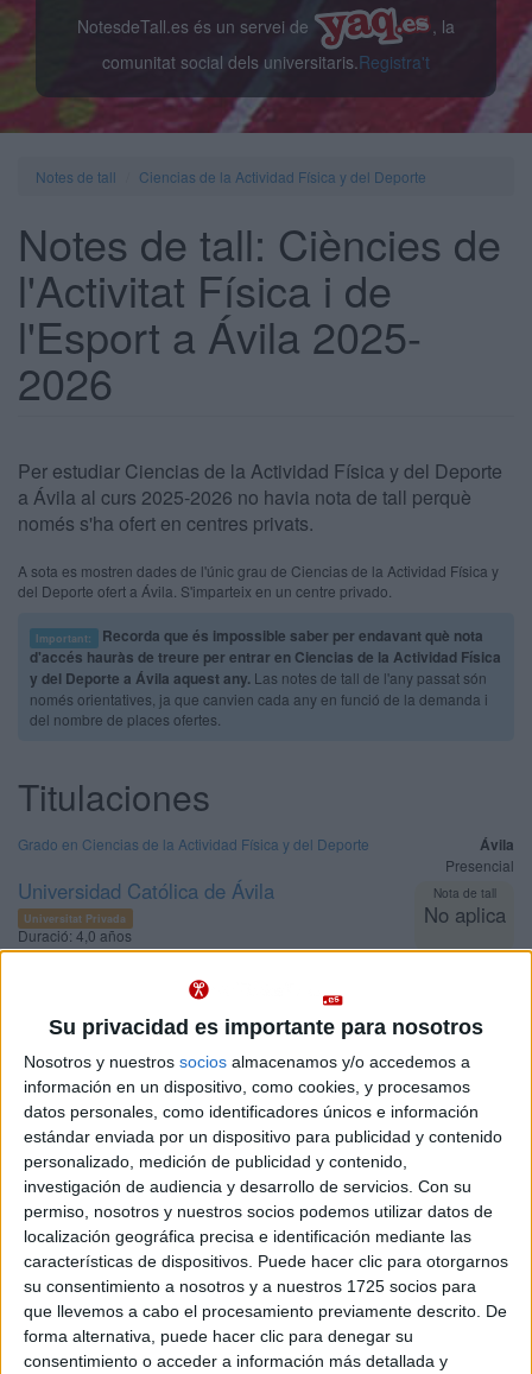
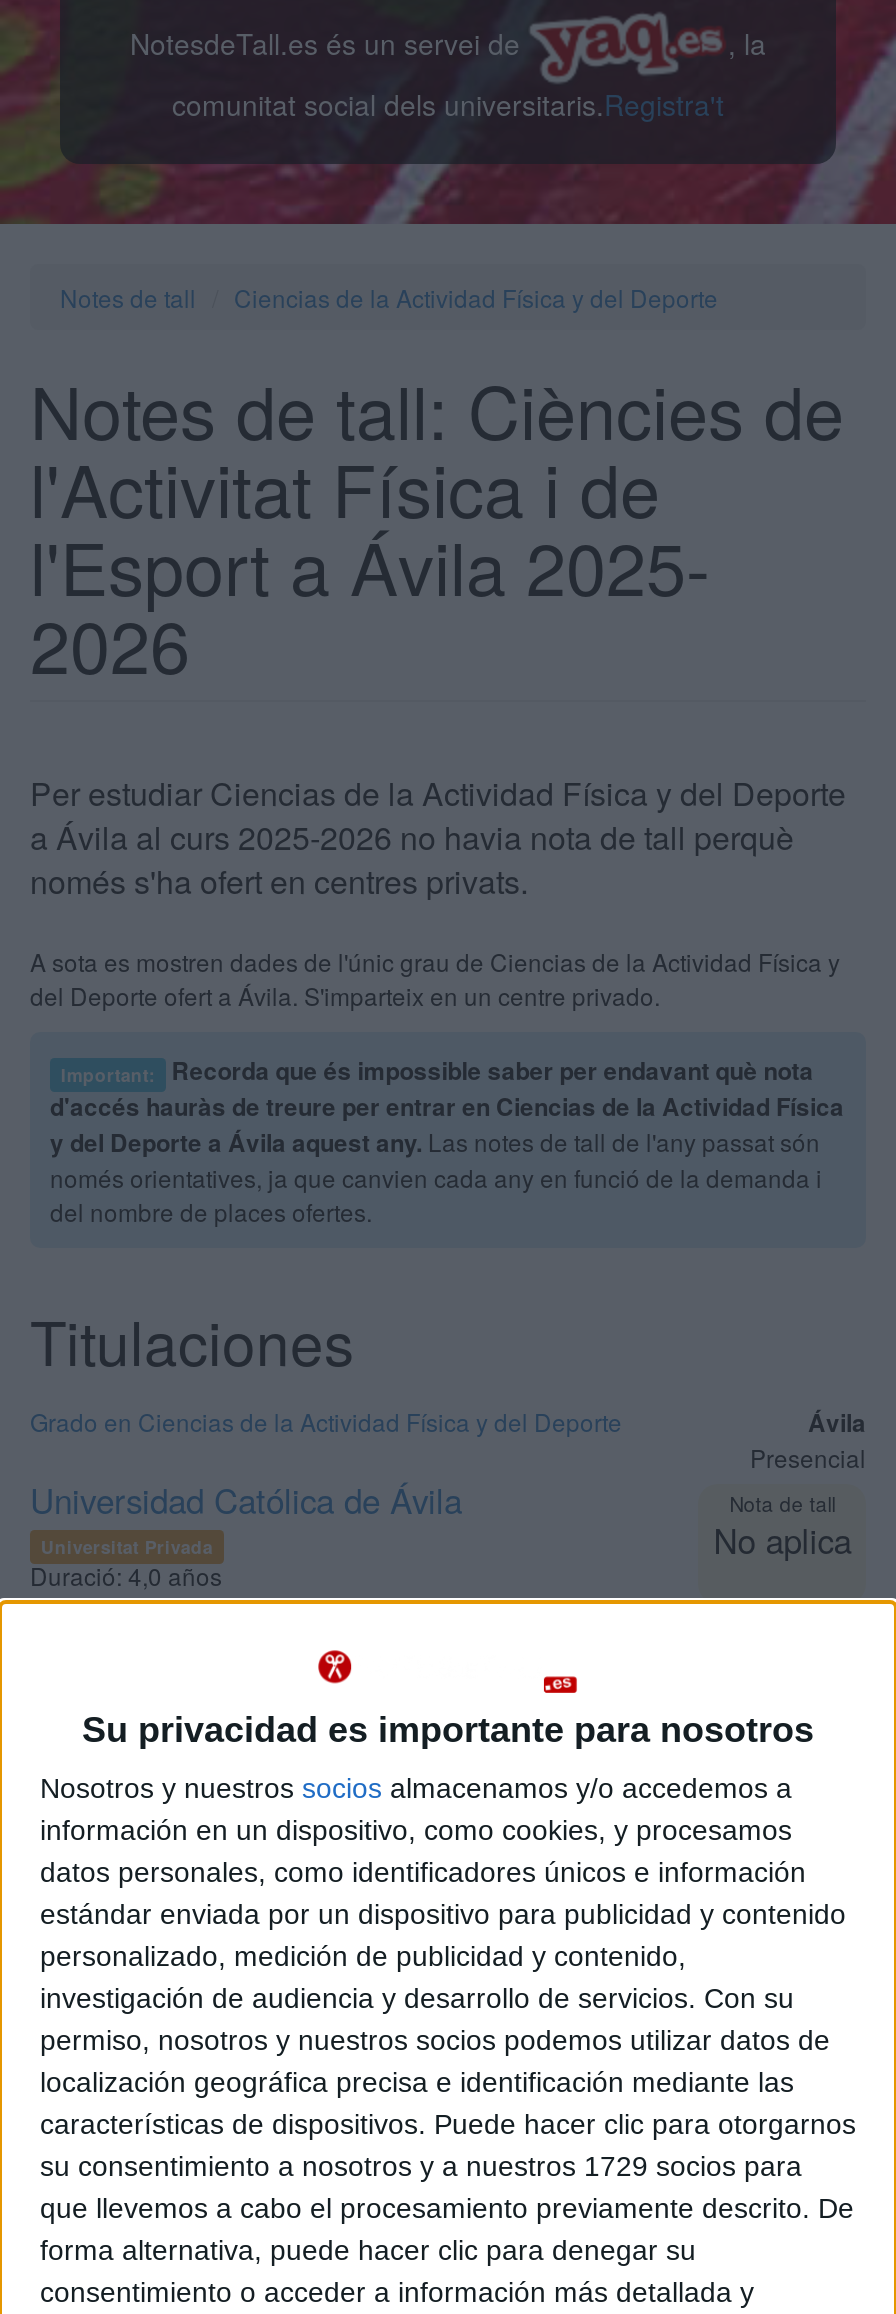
[24,1276,476,1295] su consentimiento a nosotros y a nuestros 1725 socios para -> [40,2149,802,2181] su consentimiento a nosotros y a nuestros 1729 socios para

